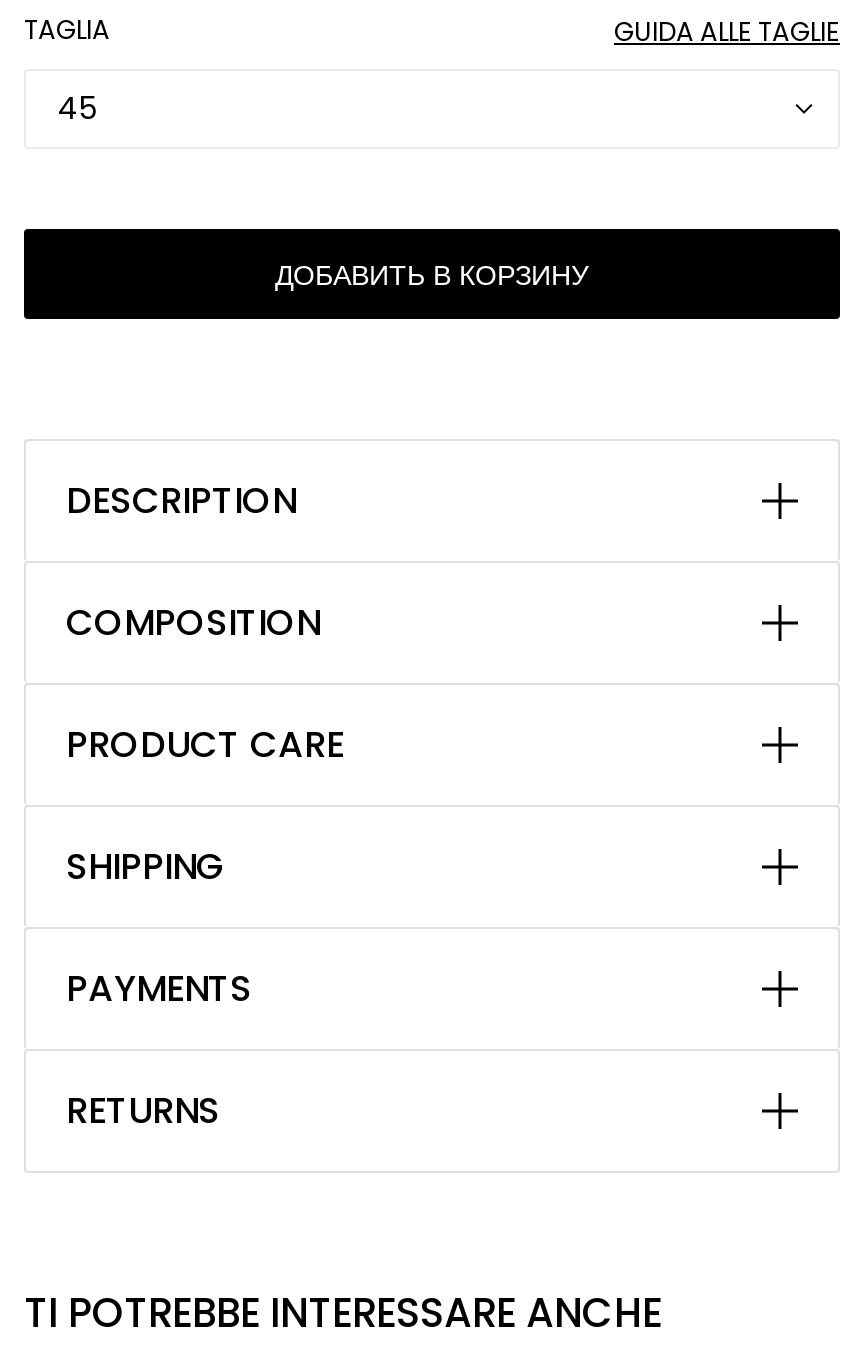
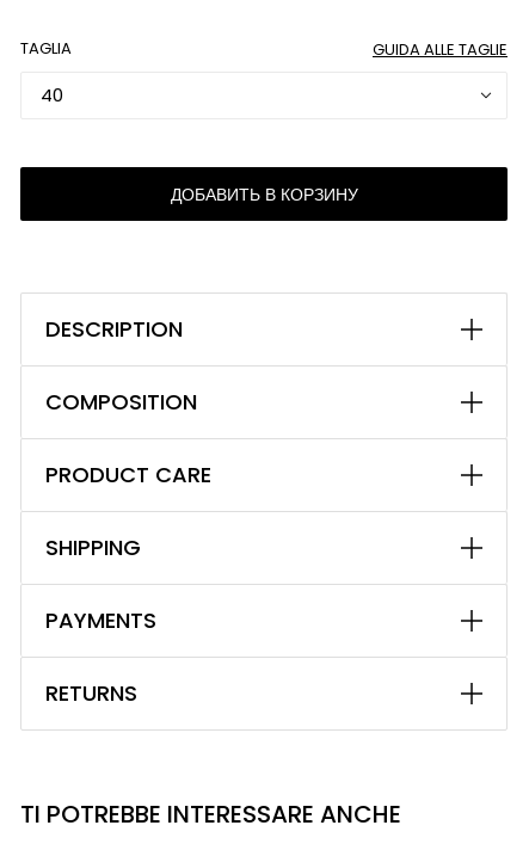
[58,87,98,129] 45 -> [41,82,63,107] 40

